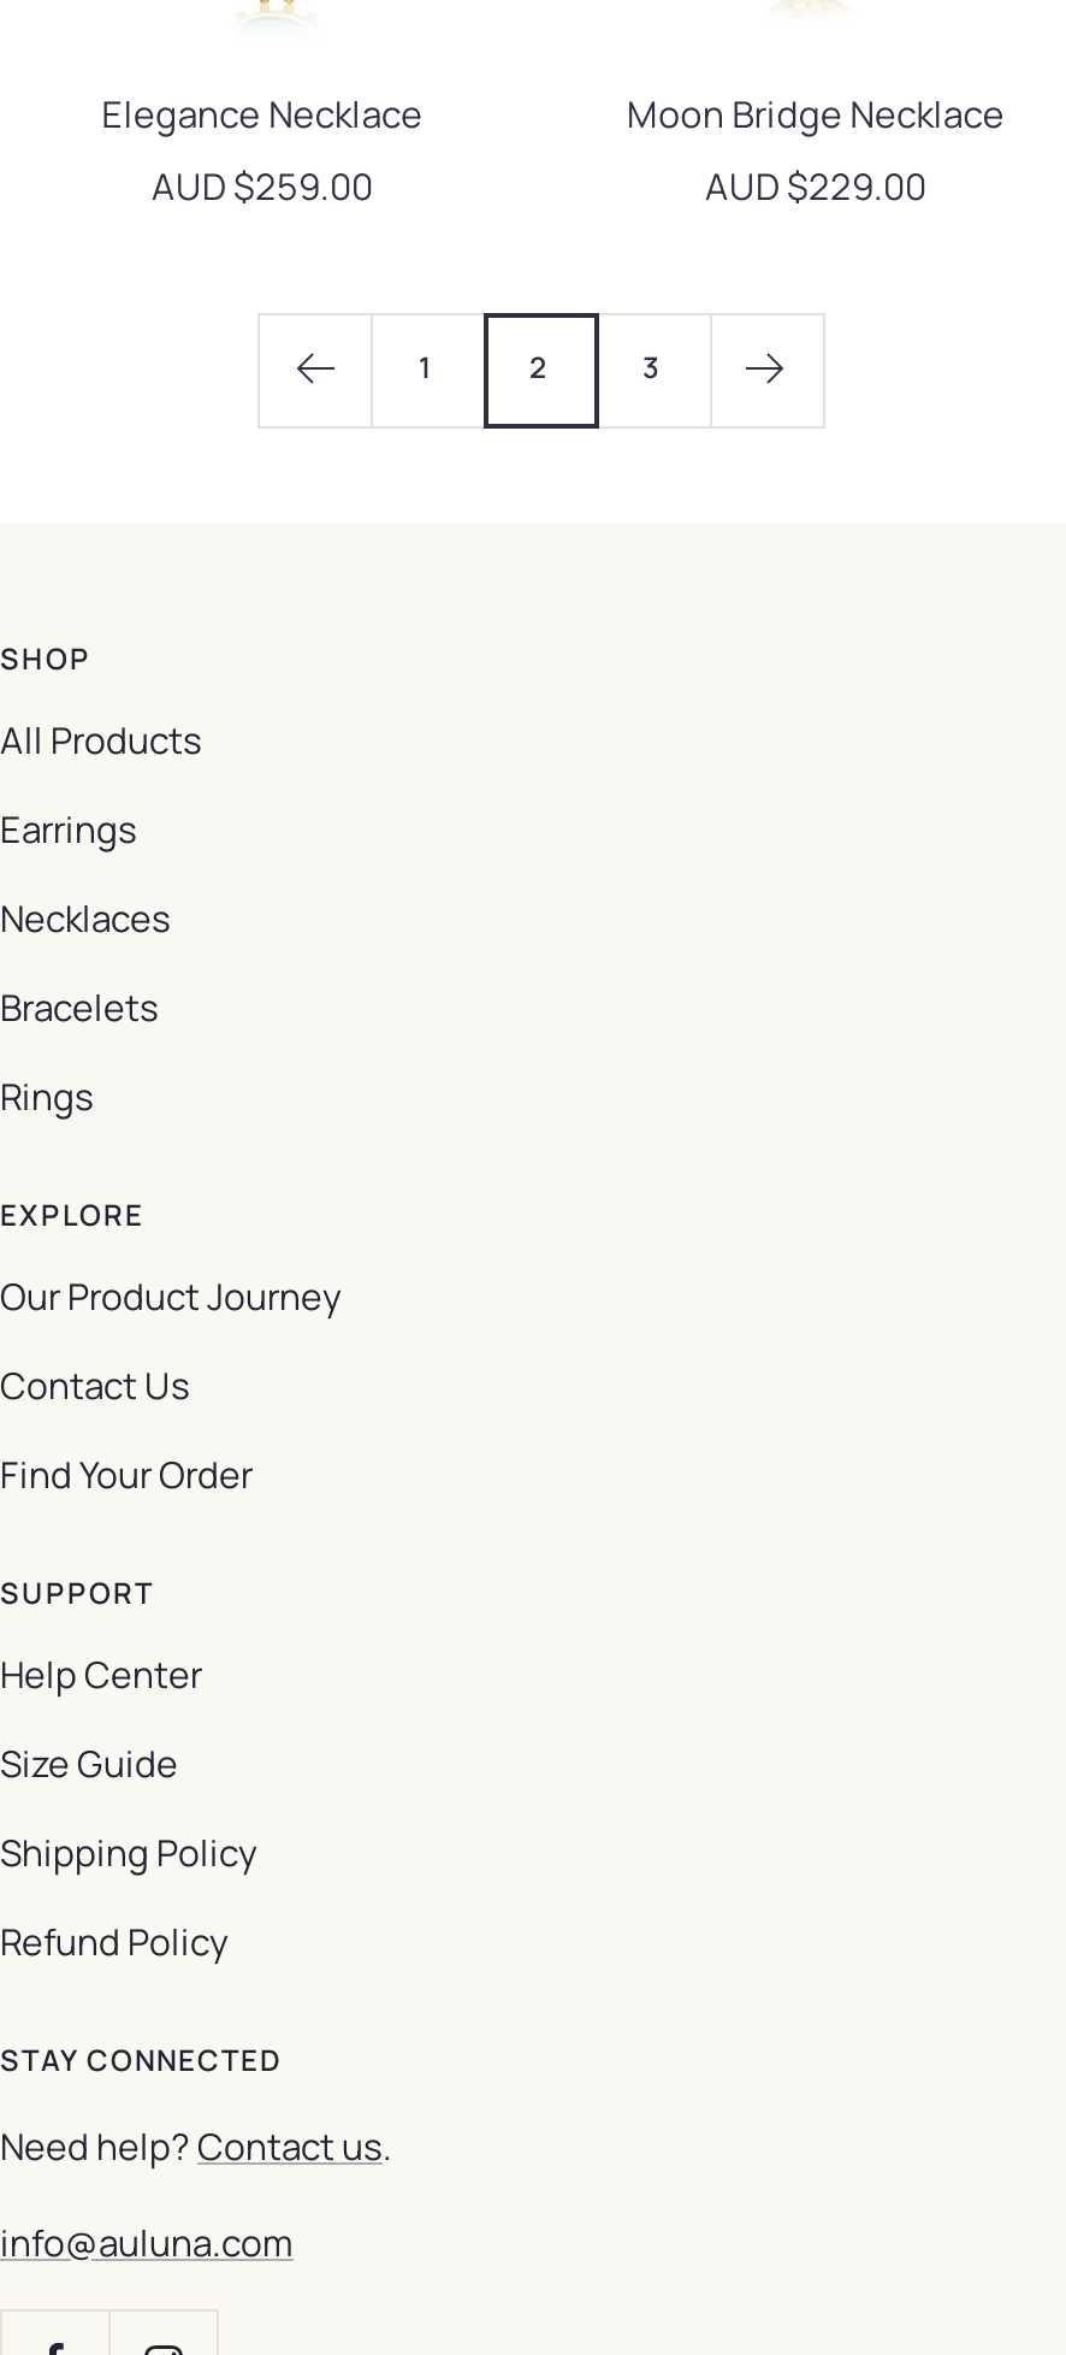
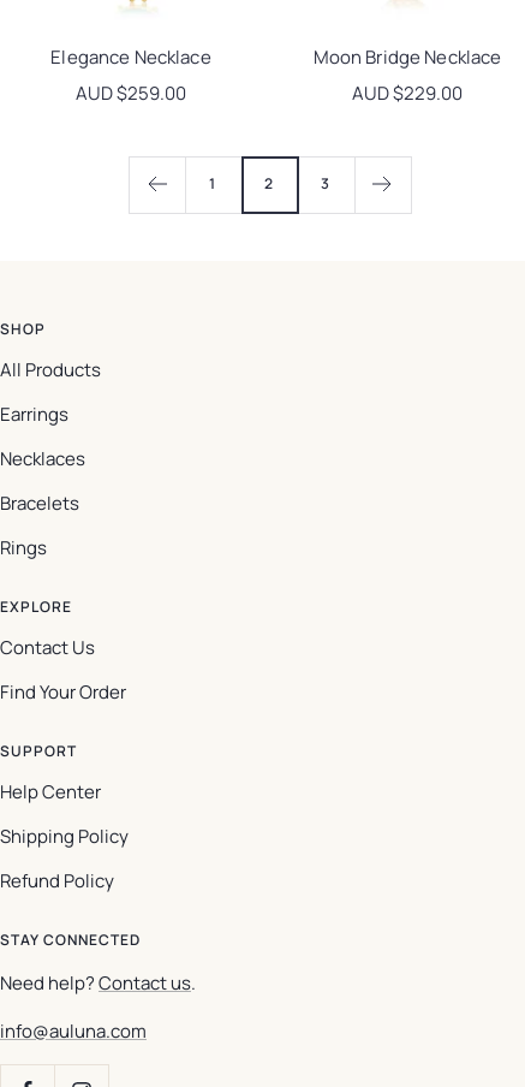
[0,1271,342,1322] Our Product Journey -> none
[0,1739,178,1789] Size Guide -> none

